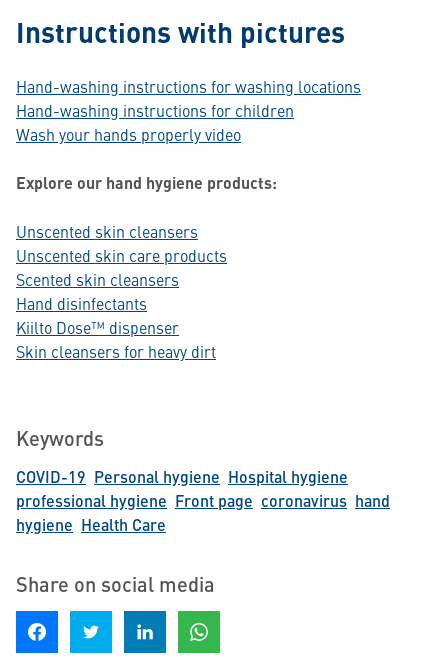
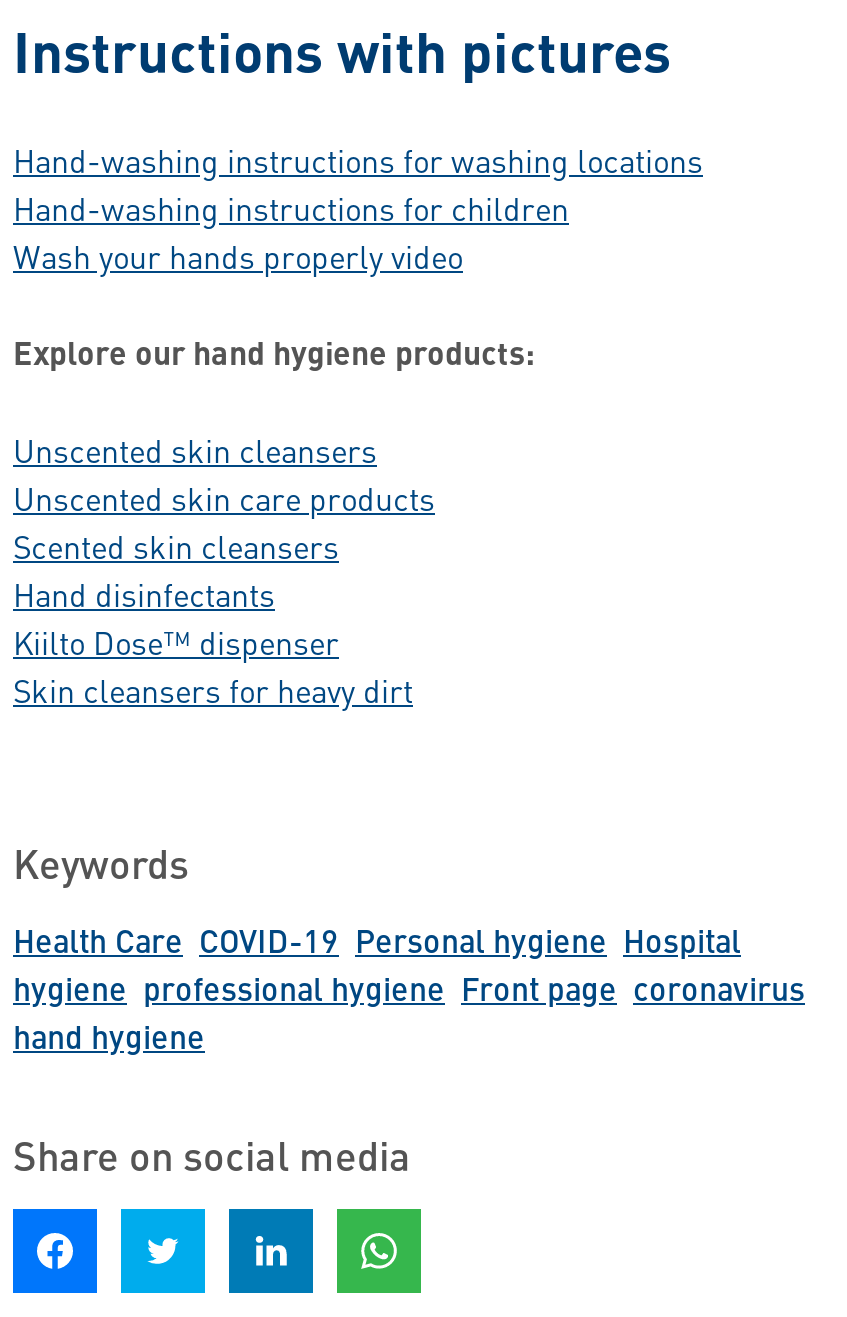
[16,465,390,536] COVID-19 Personal hygiene Hospital hygiene | professional hygiene Front page coronavirus hand | hygiene Health Care -> [13,917,805,1059] Health Care COVID-19 Personal hygiene Hospital | hygiene professional hygiene Front page coronavirus | hand hygiene

